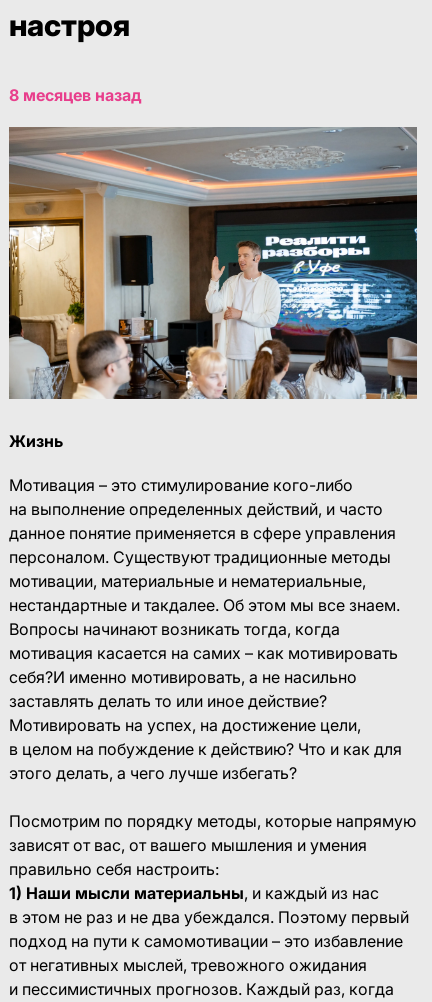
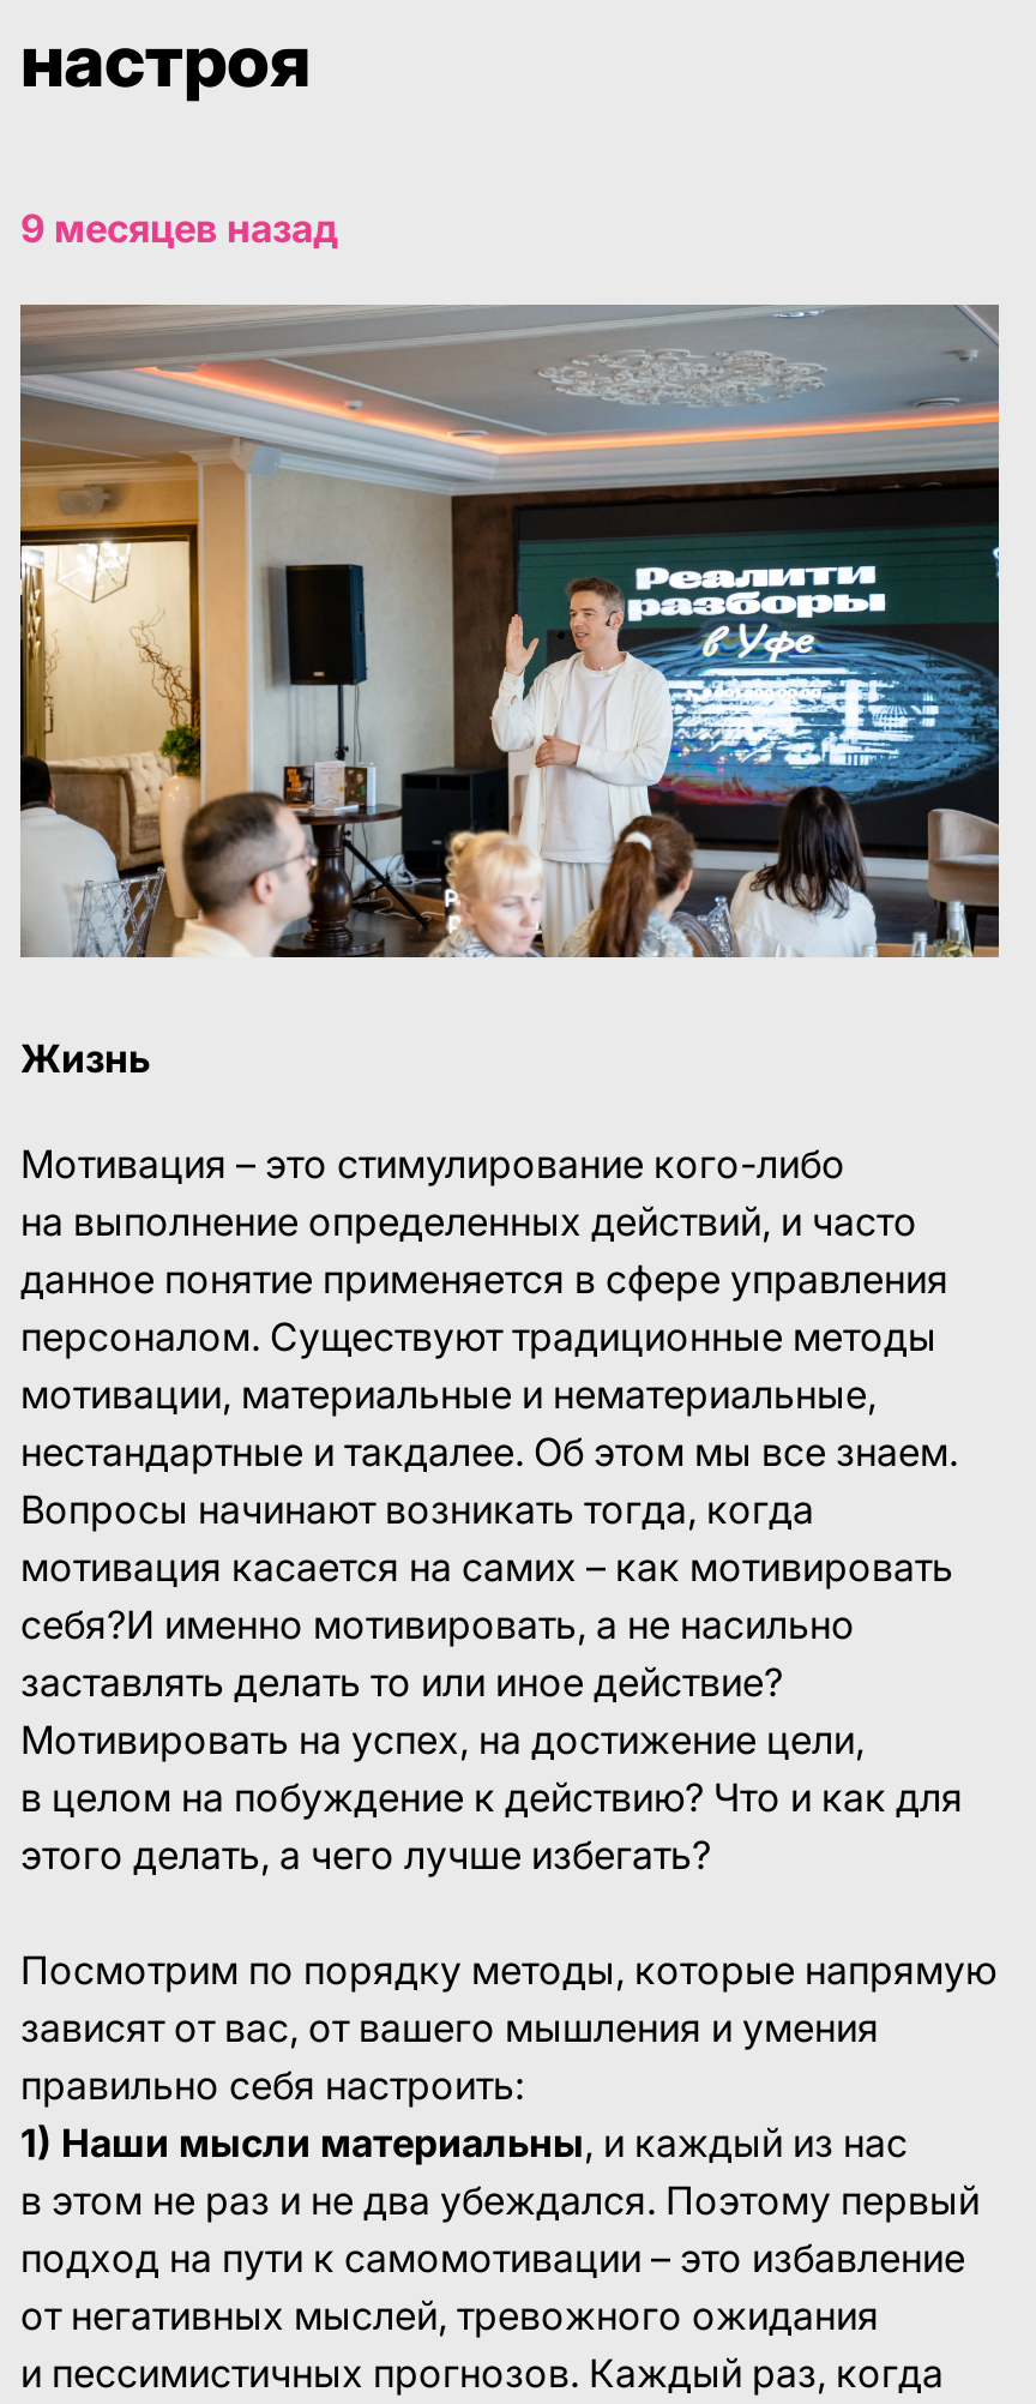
[9,85,142,105] 8 месяцев назад -> [20,204,339,252] 9 месяцев назад

